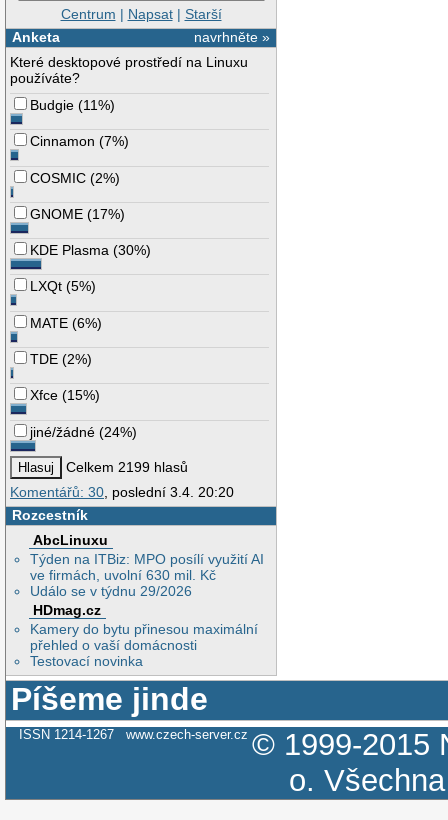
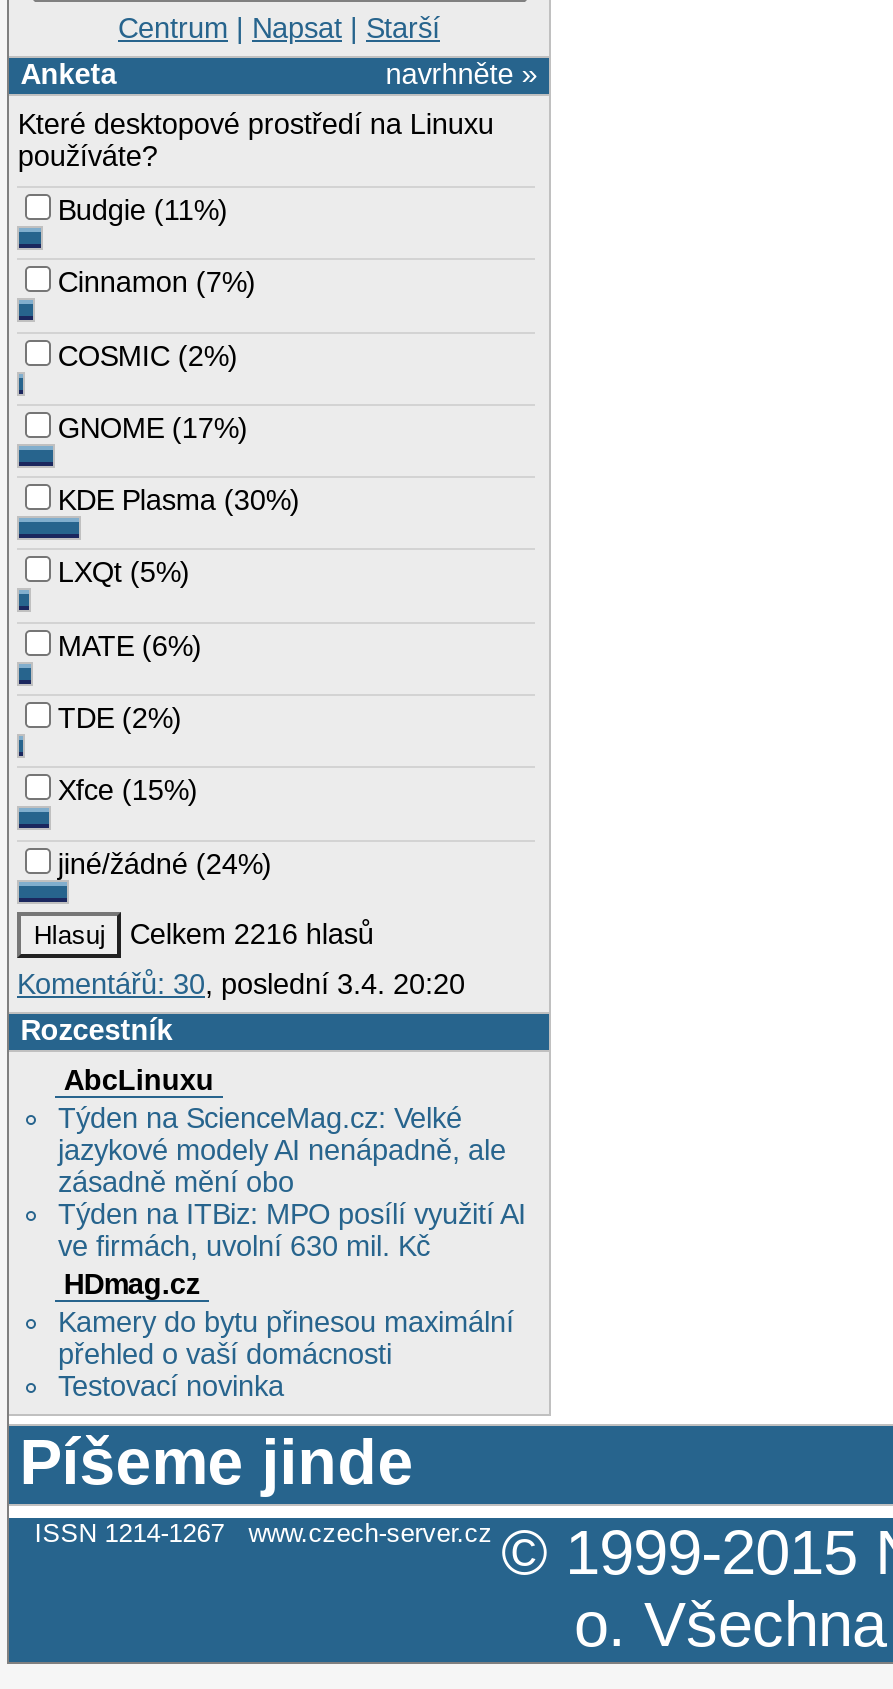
[62,459,188,475] Celkem 2199 hlasů -> [122,918,374,950] Celkem 2216 hlasů
none -> [58,1102,506,1198] Týden na ScienceMag.cz: Velké | jazykové modely AI nenápadně, ale | zásadně mění obo
moved [30,551,264,583] -> [58,1198,526,1262]: Týden na ITBiz: MPO posílí využití AI | ve firmách, uvolní 630 mil. Kč
[30,583,192,599] Událo se v týdnu 29/2026 -> none

